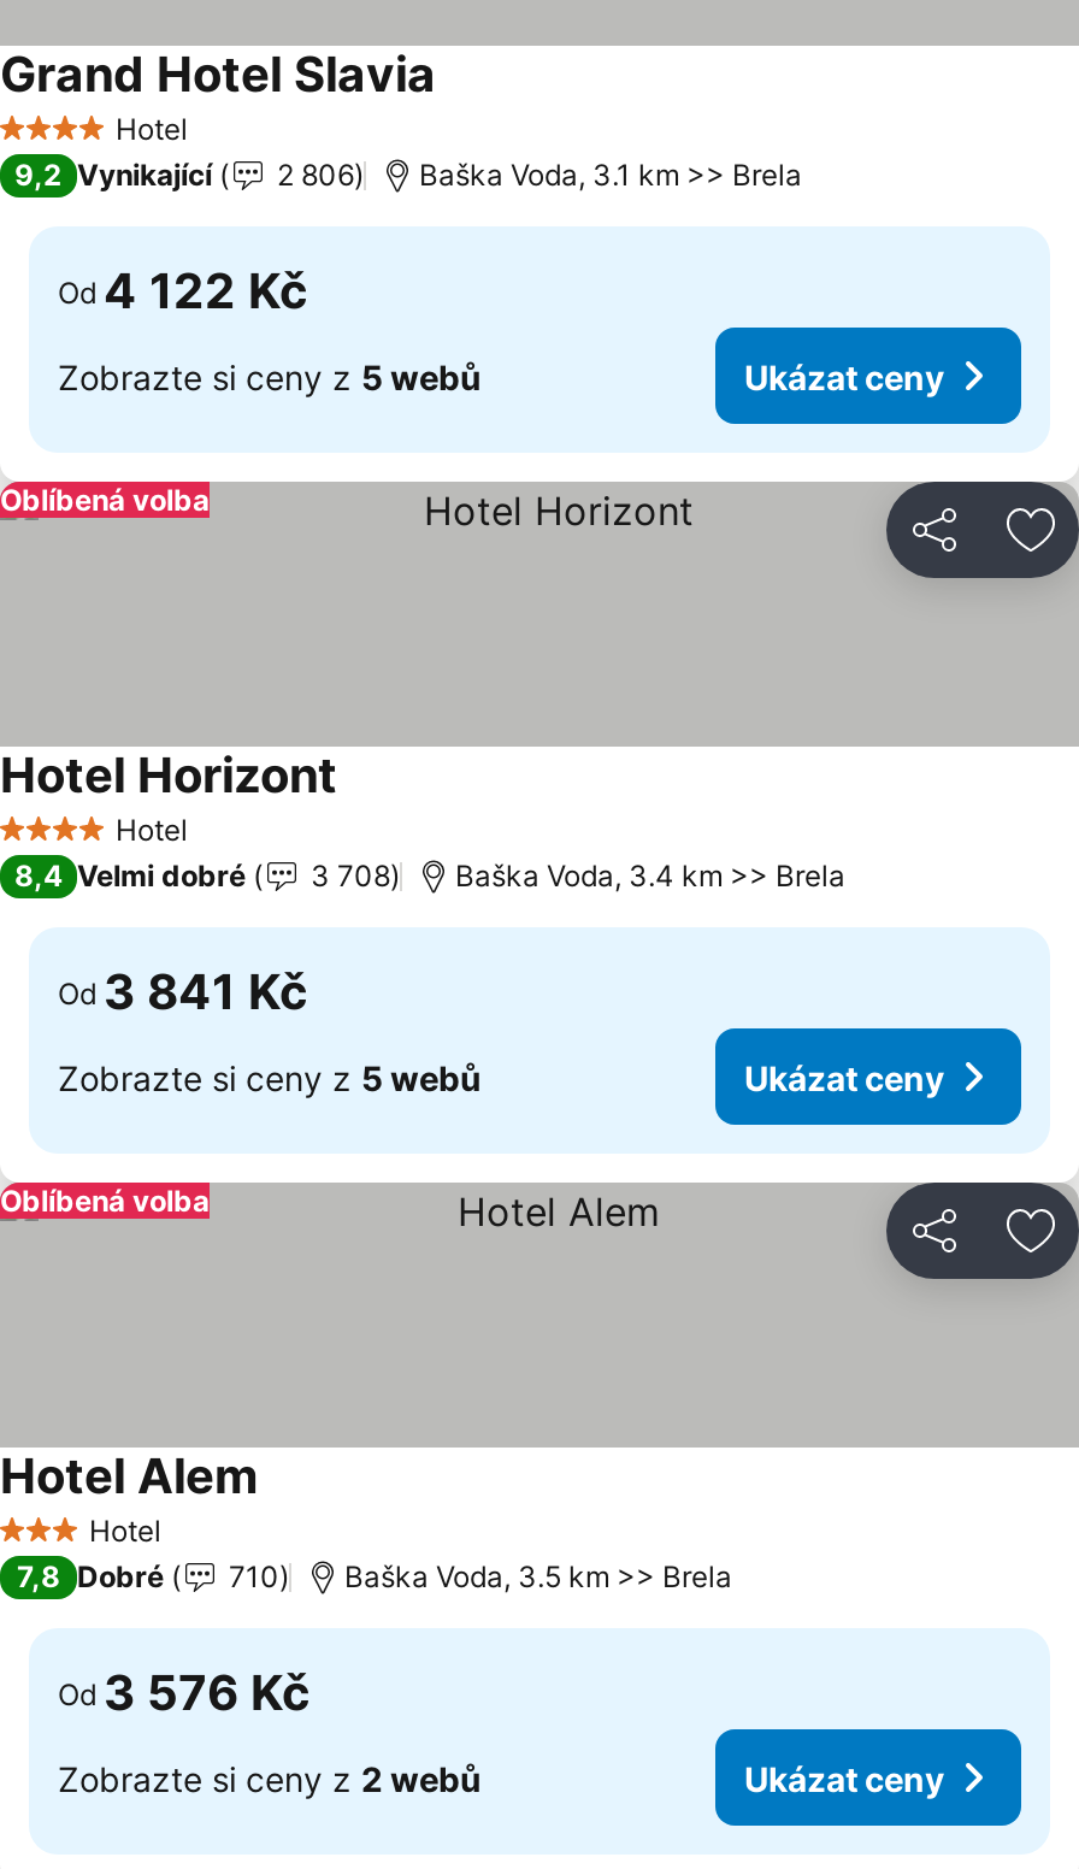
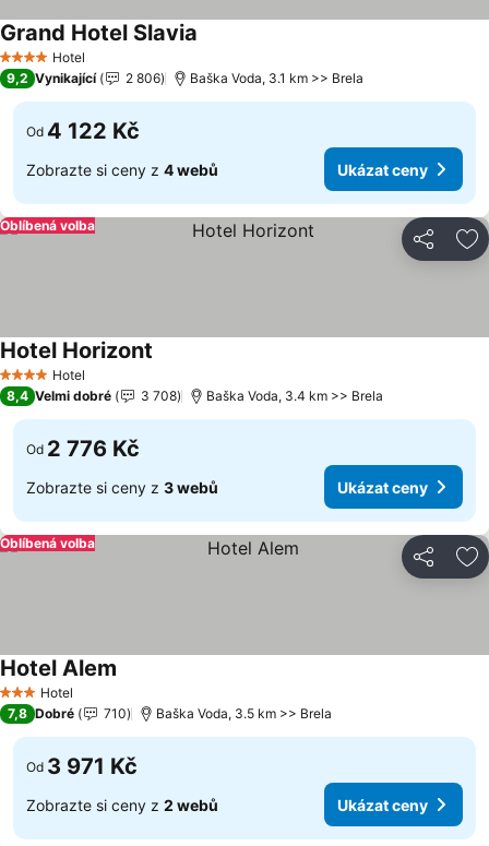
[58,355,482,396] Zobrazte si ceny z 5 webů -> [26,160,218,178] Zobrazte si ceny z 4 webů
[58,963,308,1021] Od 3 841 Kč -> [26,436,140,462] Od 2 776 Kč
[58,1056,482,1097] Zobrazte si ceny z 5 webů -> [26,478,218,496] Zobrazte si ceny z 3 webů
[58,1664,311,1722] Od 3 576 Kč -> [26,753,138,779] Od 3 971 Kč

